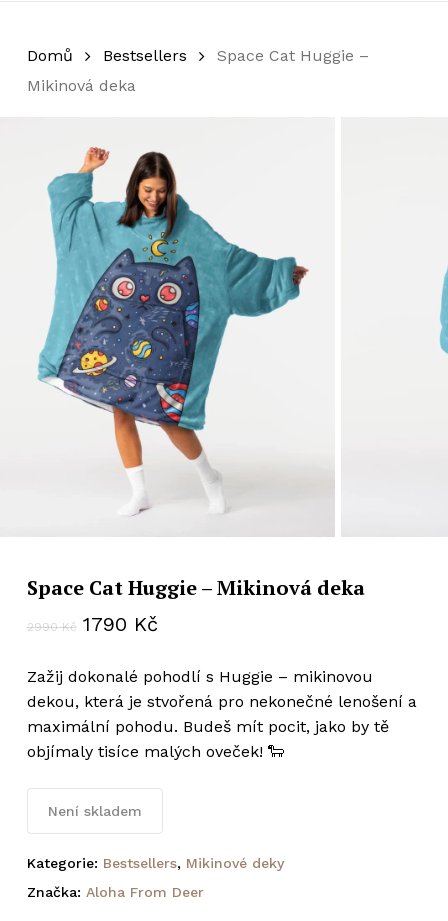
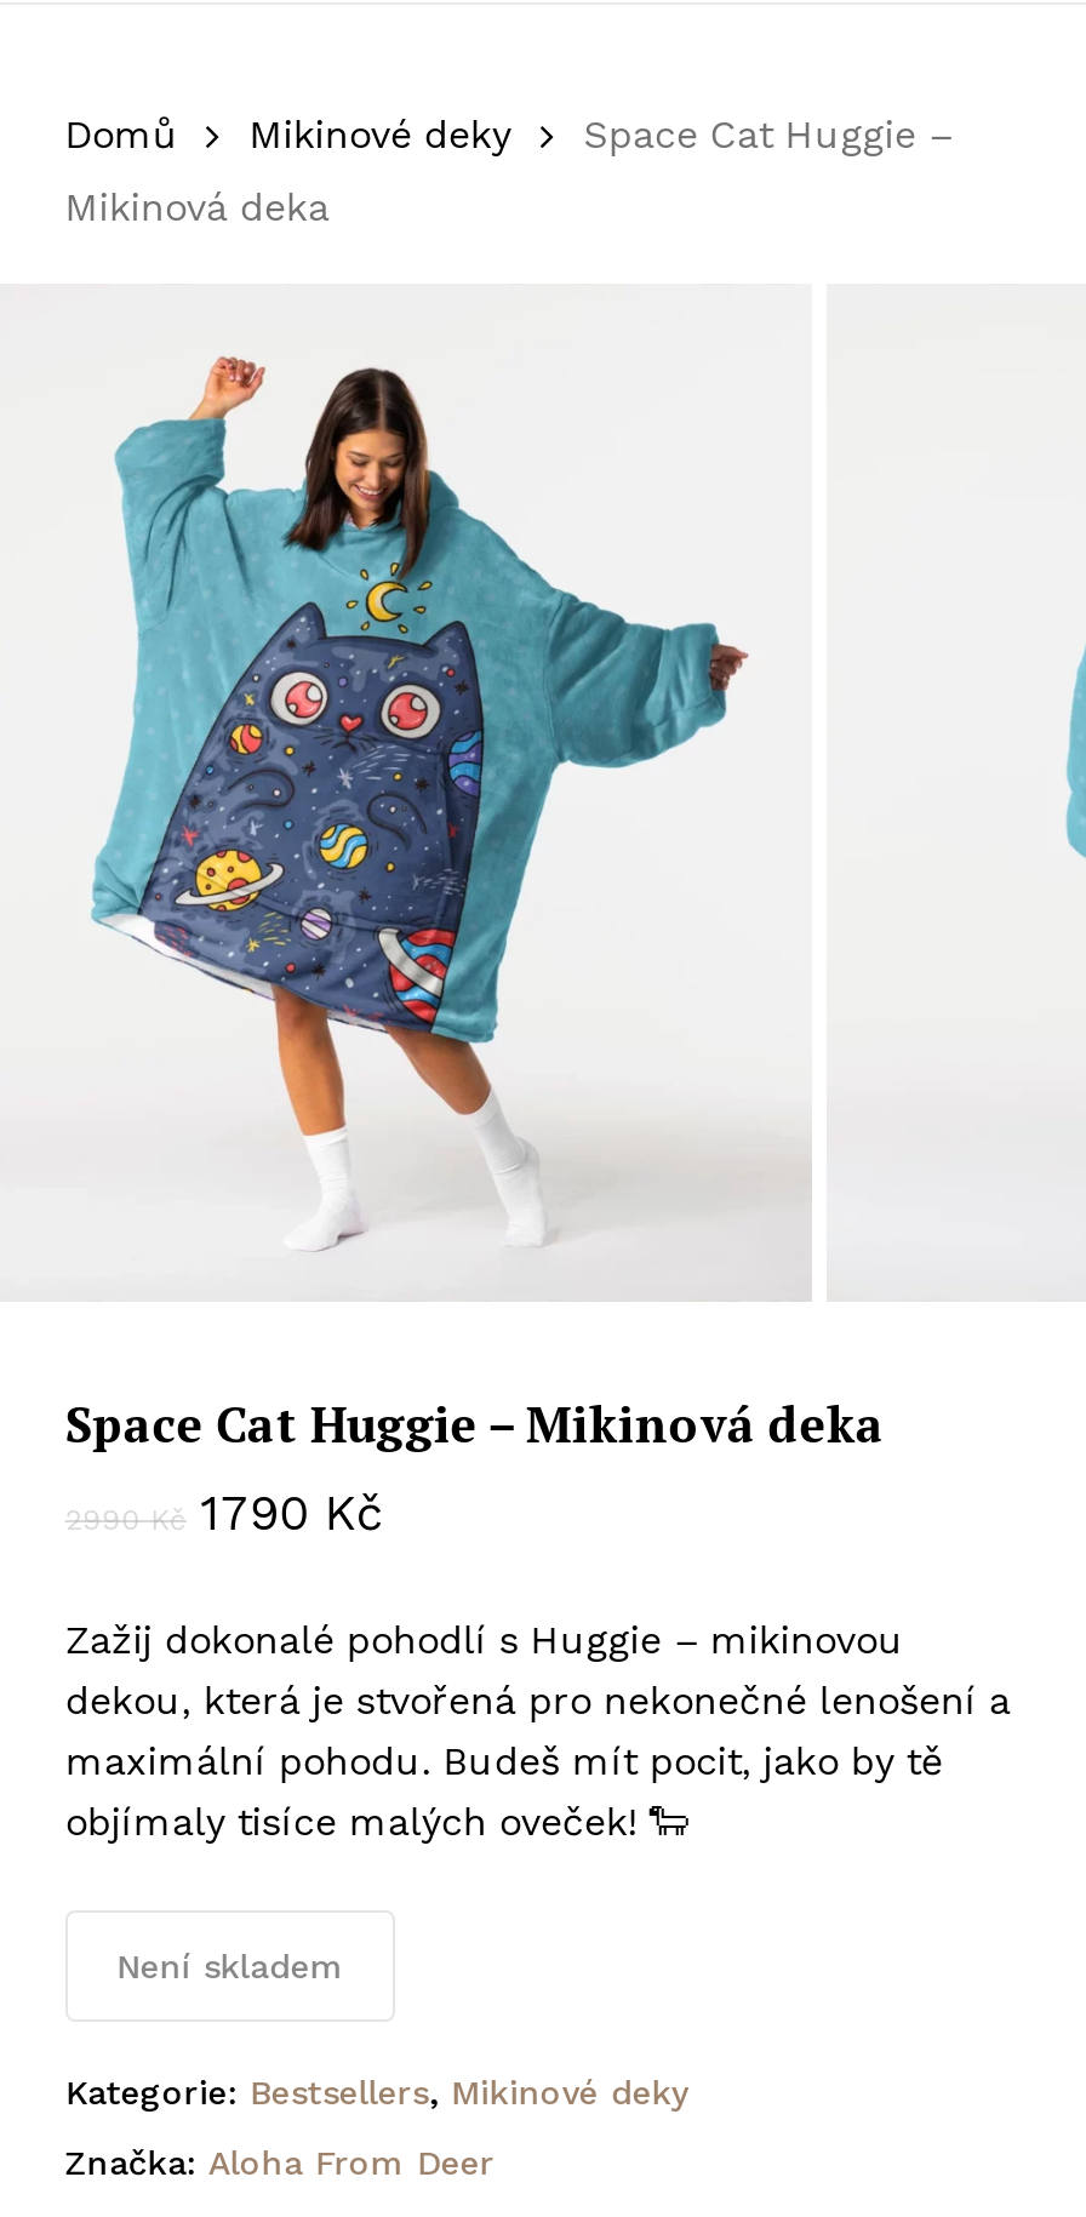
[103,46,187,65] Bestsellers -> [249,112,511,158] Mikinové deky

